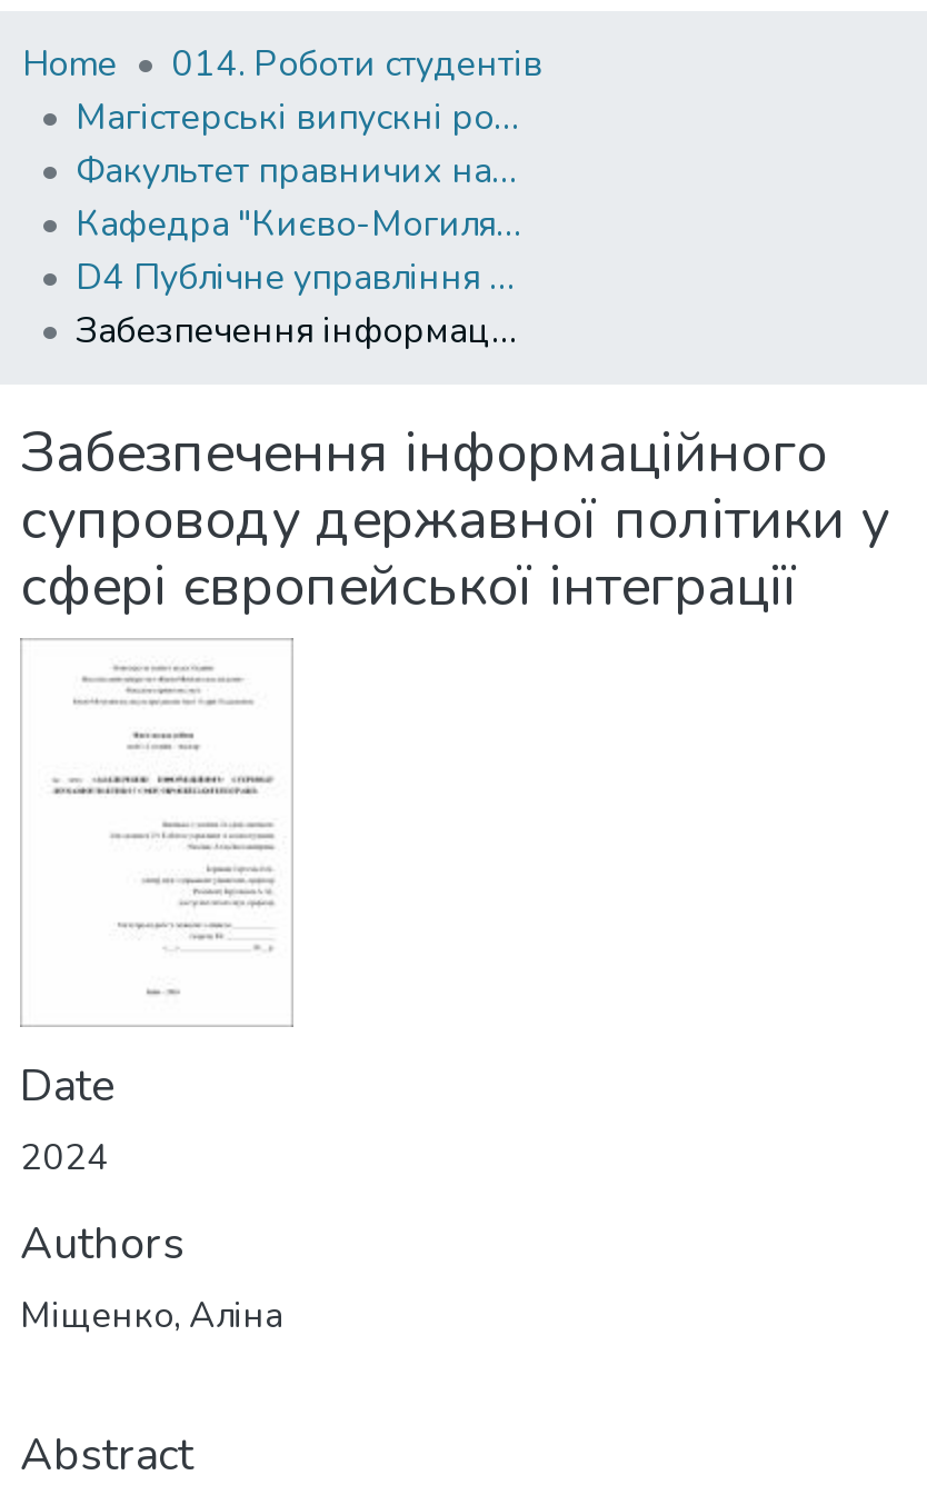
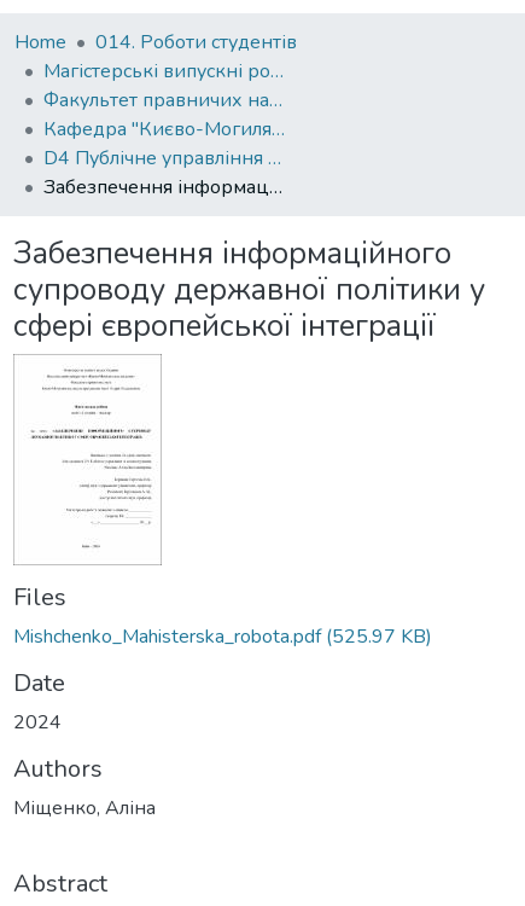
none -> [13,581,432,650] Files | Mishchenko_Mahisterska_robota.pdf (525.97 KB)

